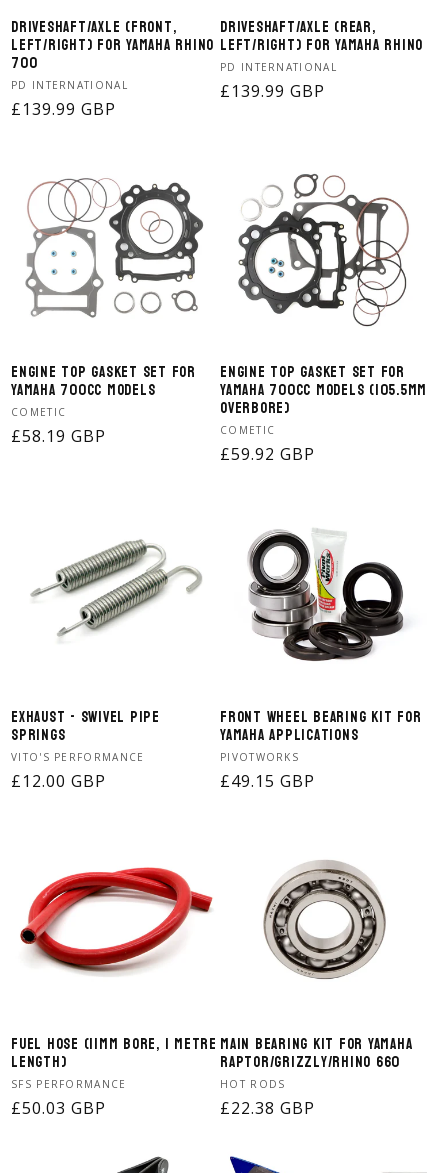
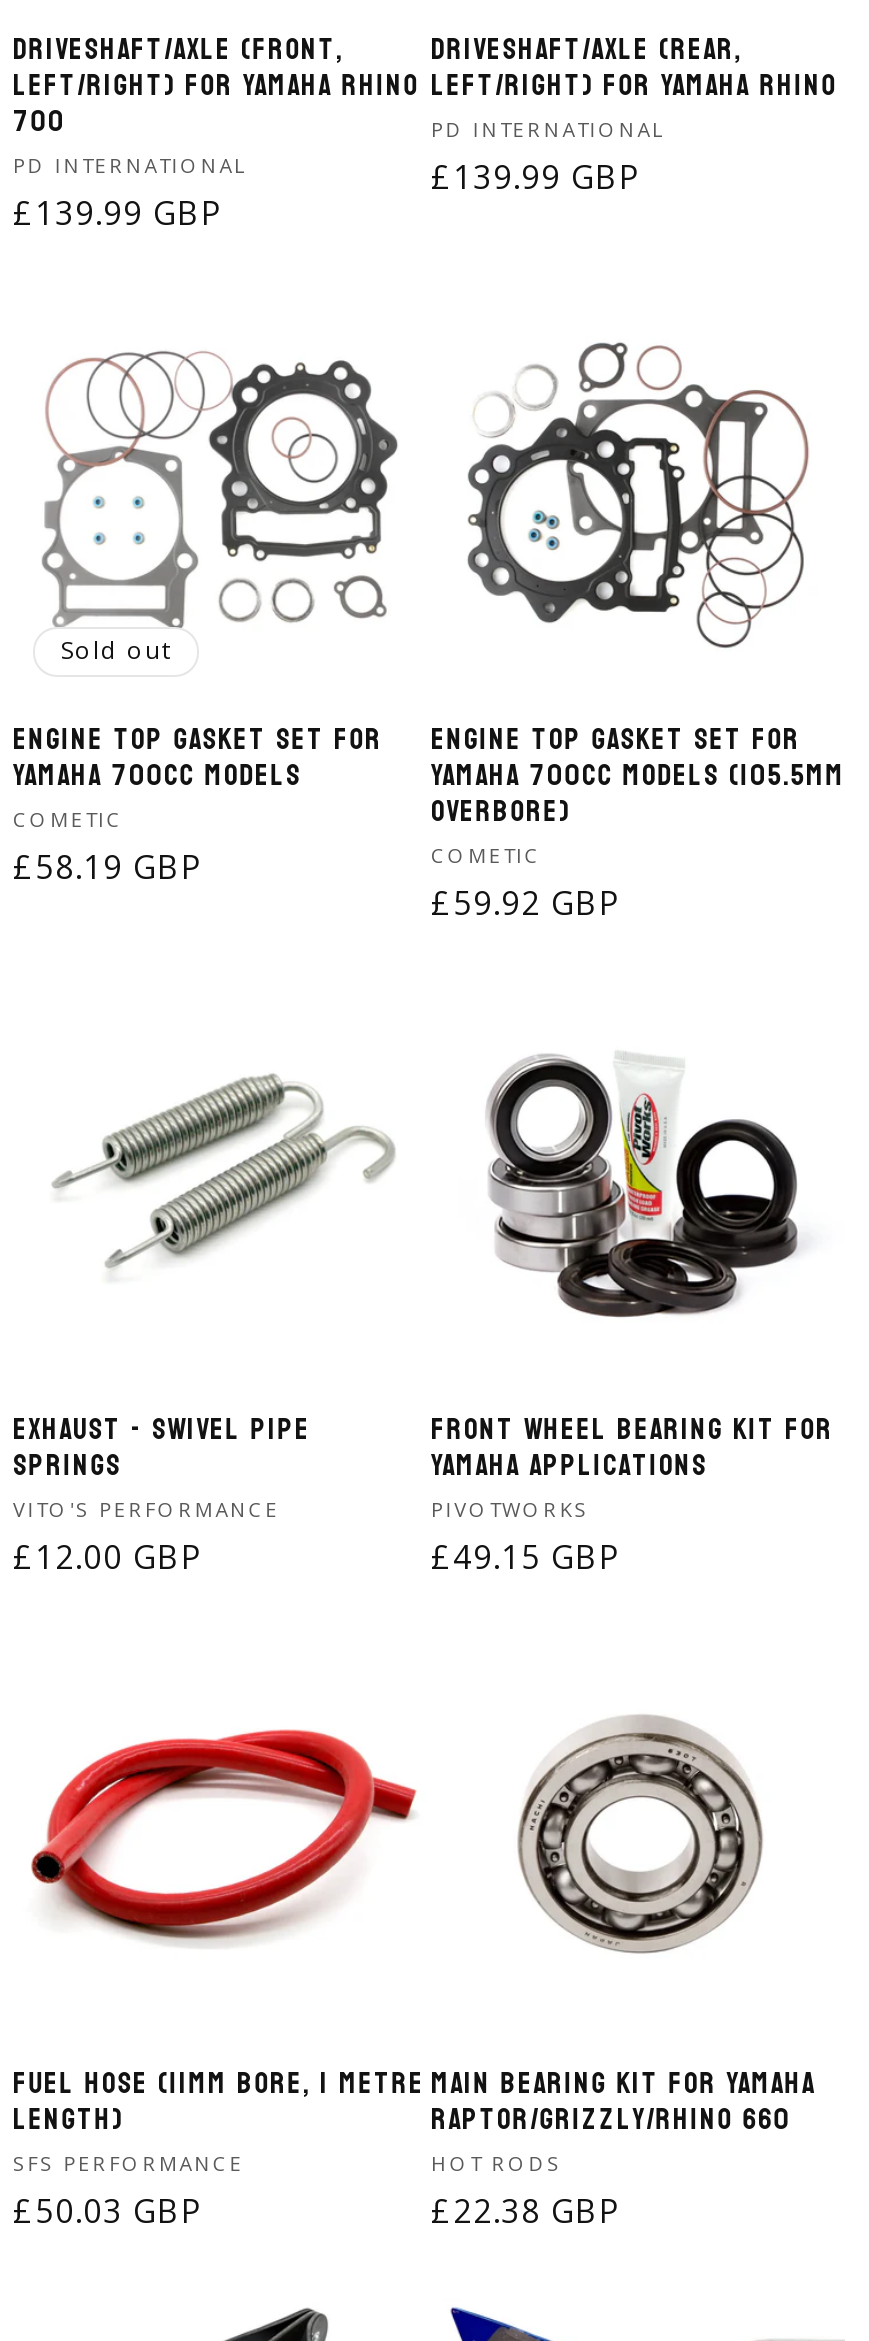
none -> [61,633,171,667] Sold out

